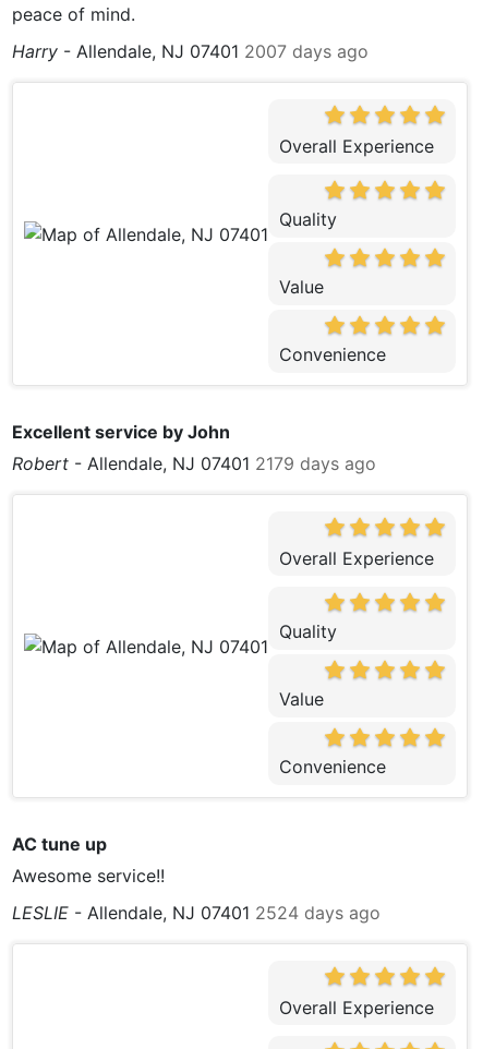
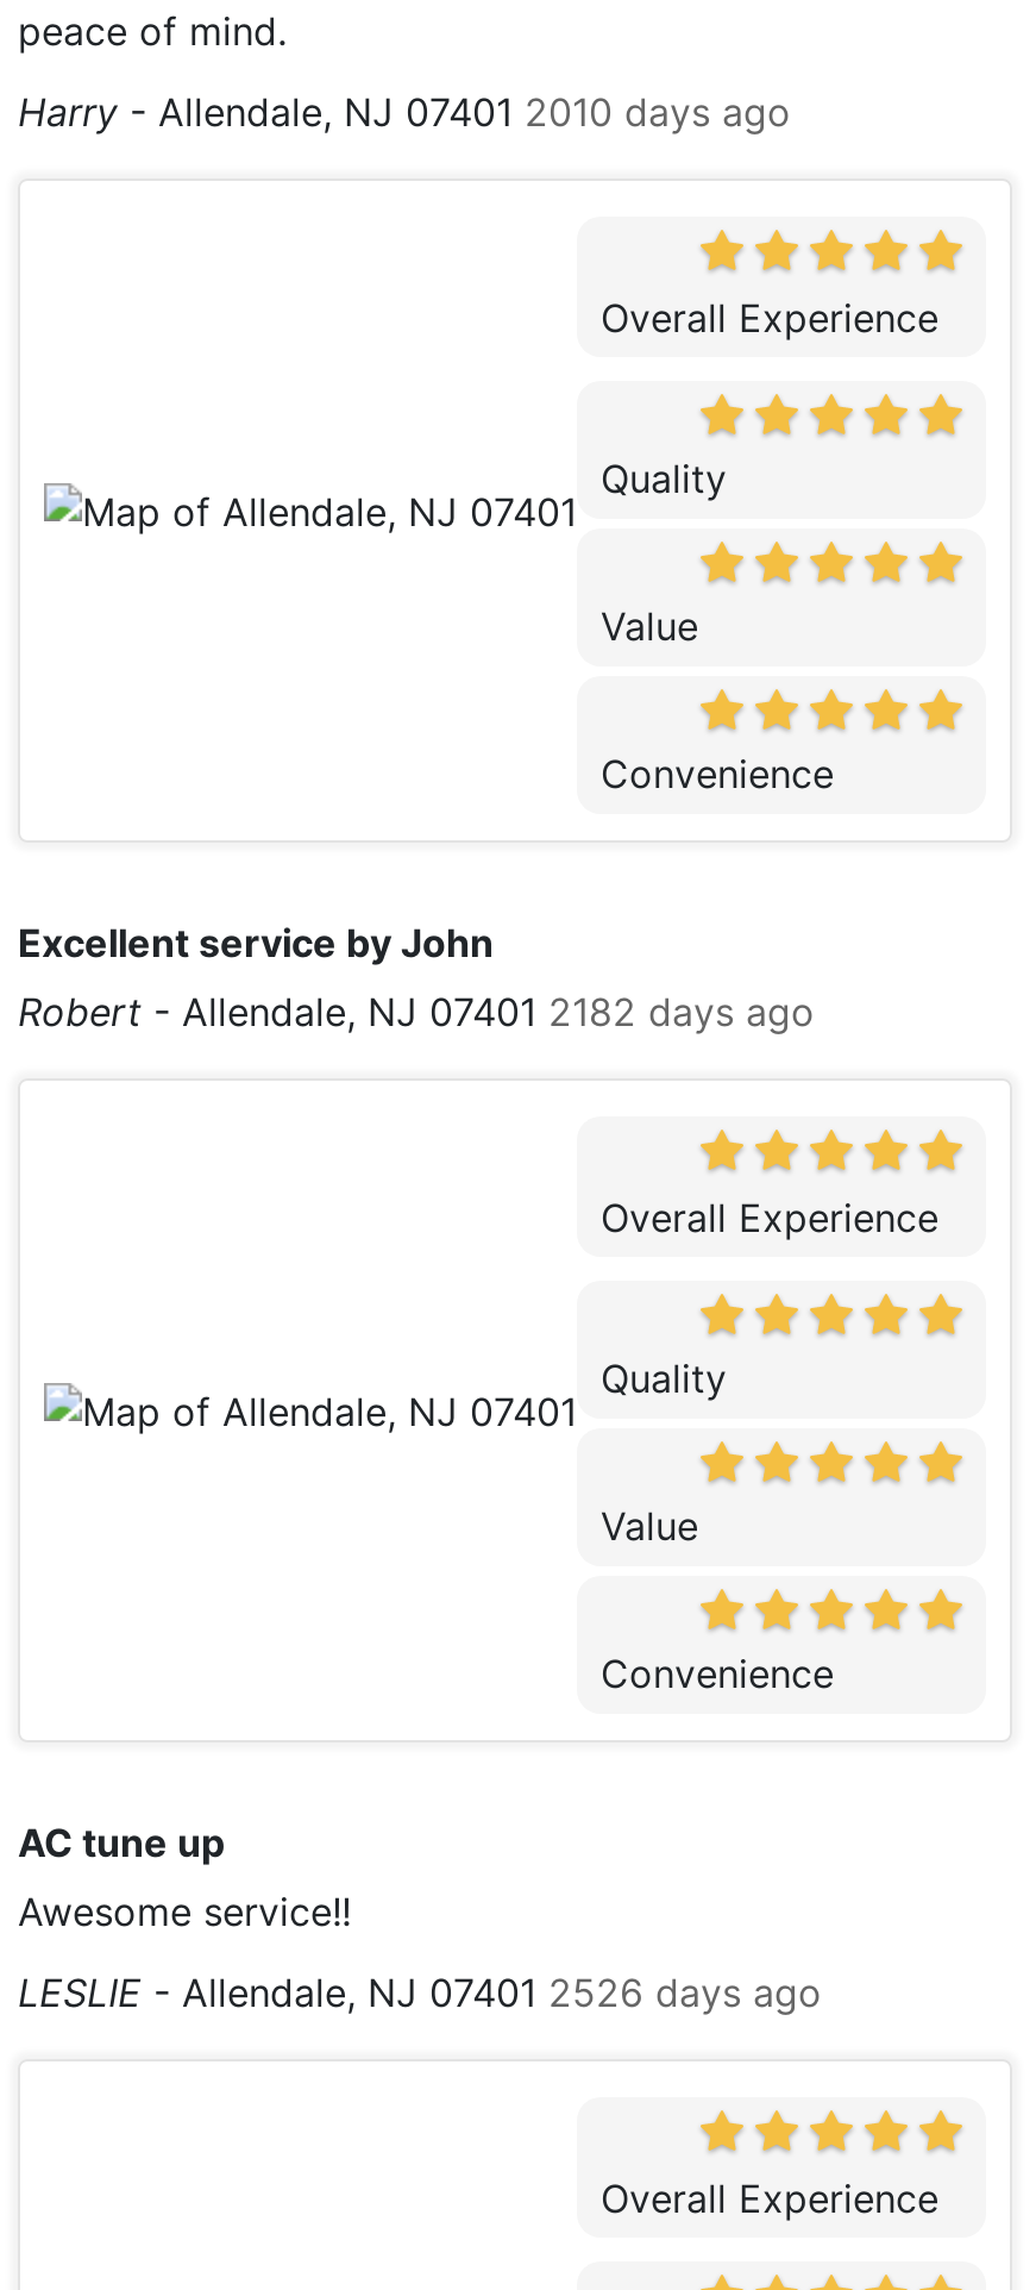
[12,40,369,62] Harry - Allendale, NJ 07401 2007 days ago -> [18,87,791,135] Harry - Allendale, NJ 07401 2010 days ago
[12,452,376,474] Robert - Allendale, NJ 07401 2179 days ago -> [18,987,815,1035] Robert - Allendale, NJ 07401 2182 days ago
[12,901,381,923] LESLIE - Allendale, NJ 07401 2524 days ago -> [18,1968,822,2016] LESLIE - Allendale, NJ 07401 2526 days ago

